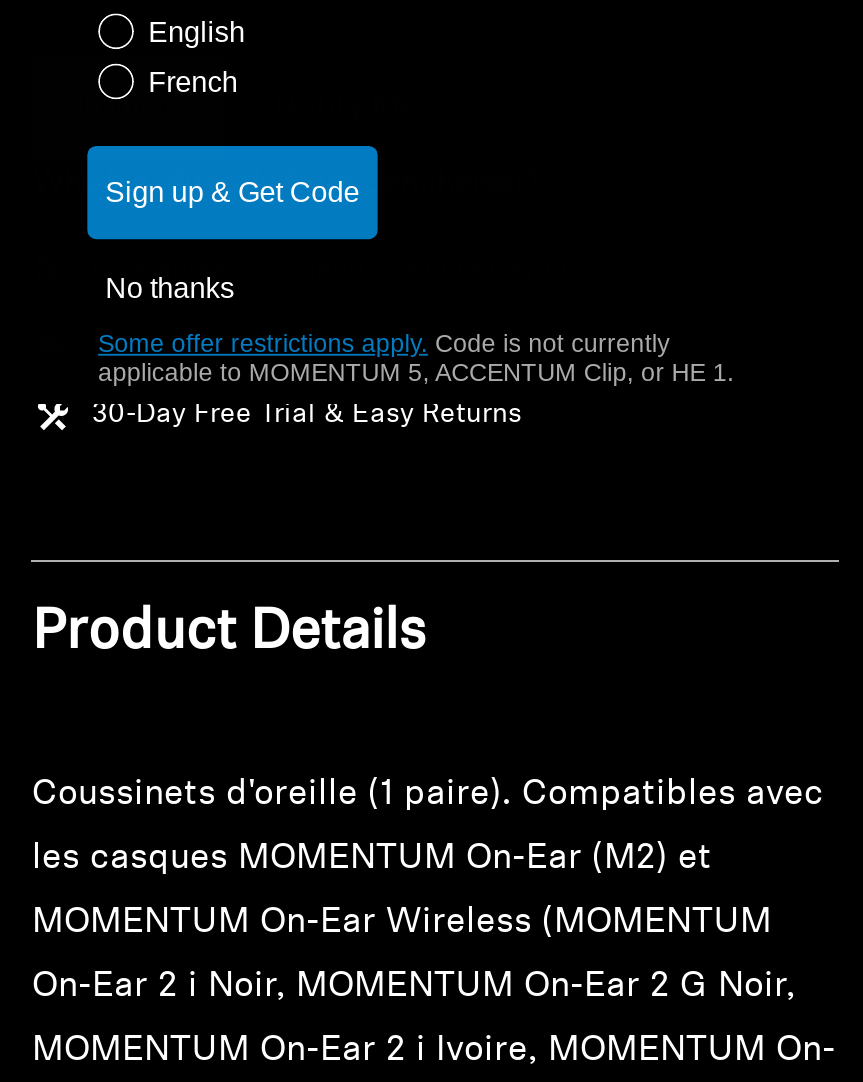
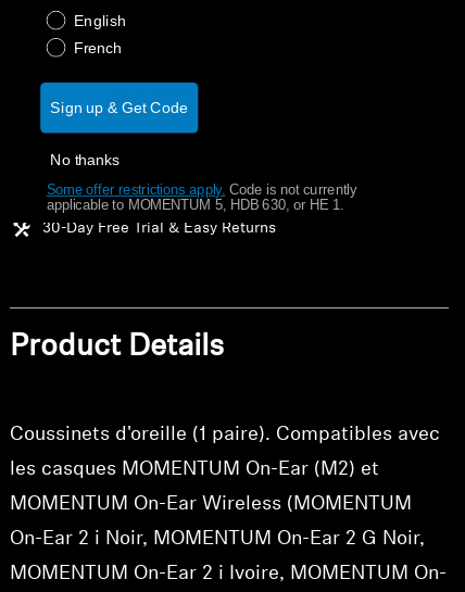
[98,358,734,386] applicable to MOMENTUM 5, ACCENTUM Clip, or HE 1. -> [46,198,344,213] applicable to MOMENTUM 5, HDB 630, or HE 1.

